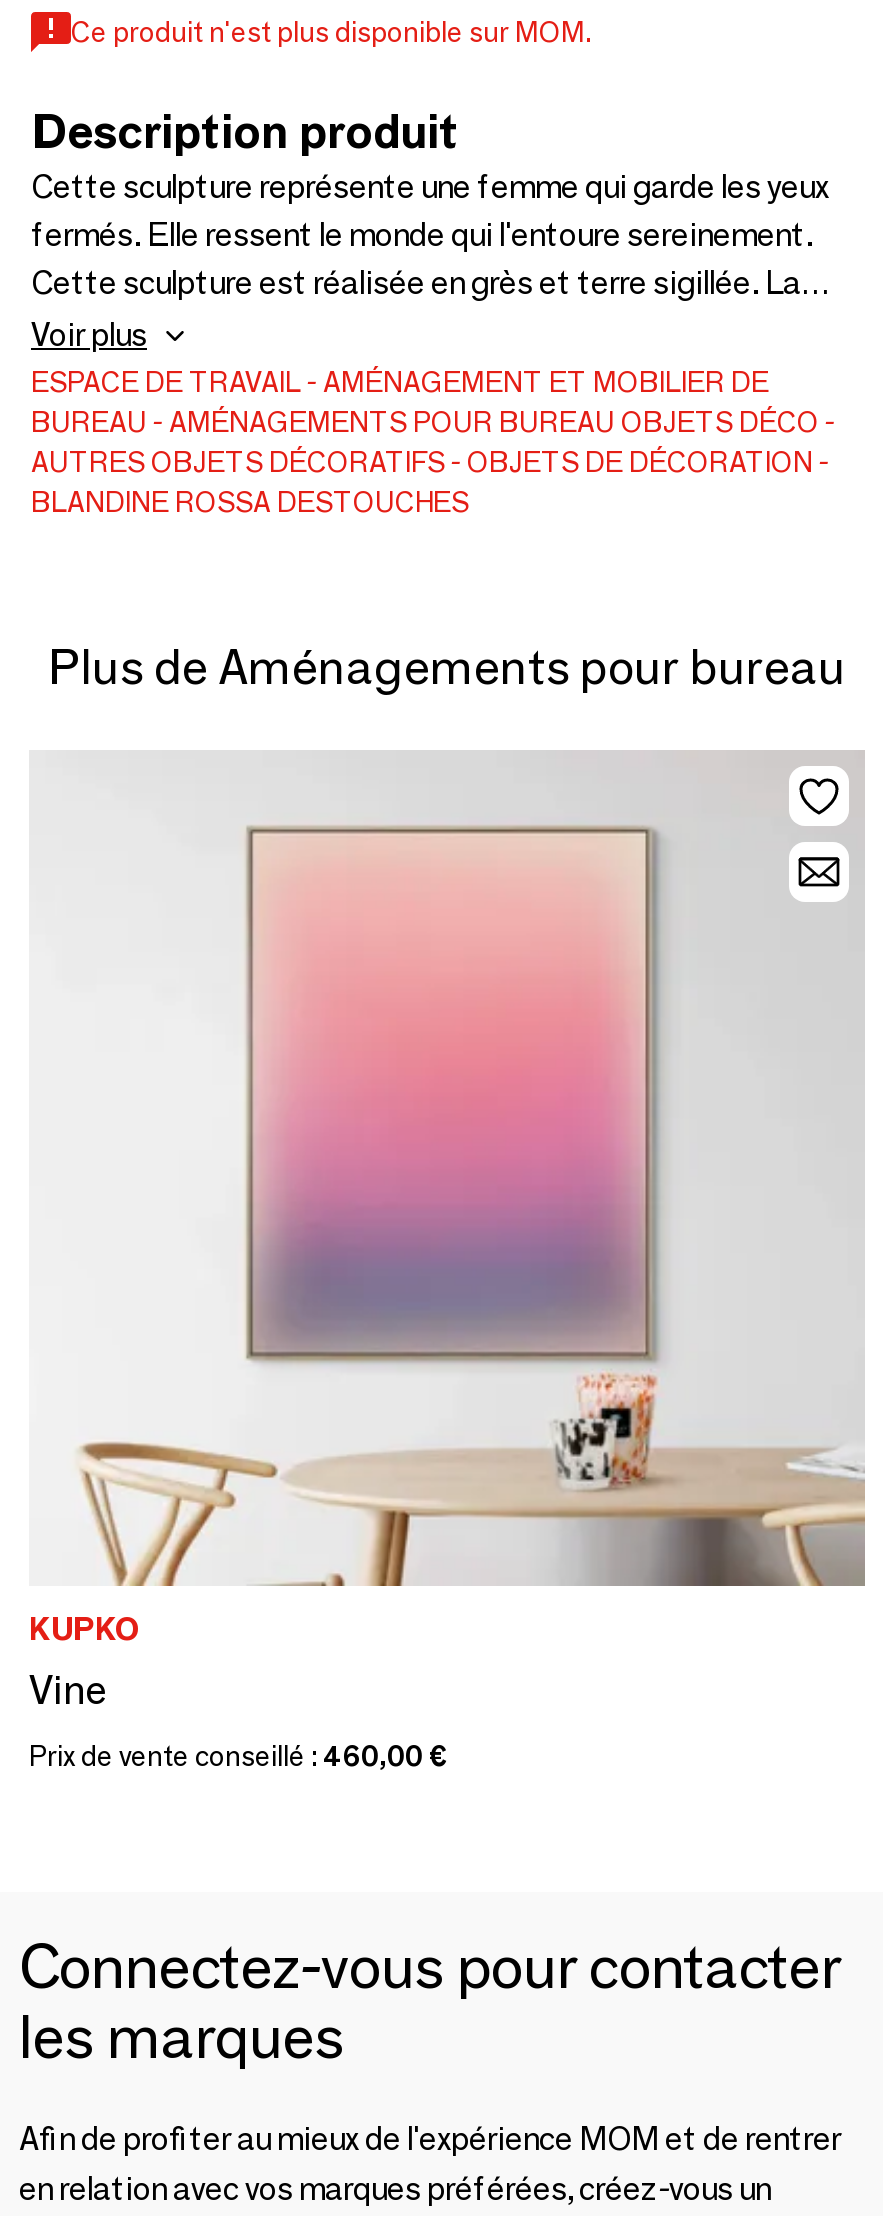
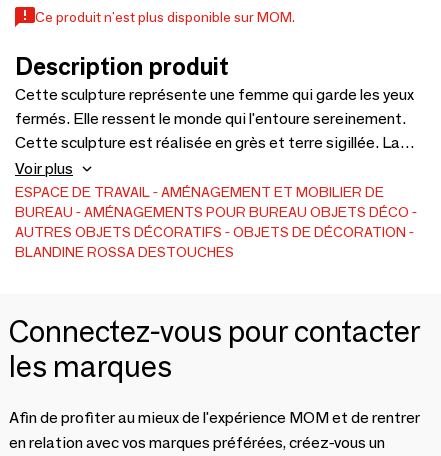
[48,638,846,696] Plus de Aménagements pour bureau -> none
[29,750,867,1774] [image] | KUPKO | Vine | Prix de vente conseillé : 460,00 € -> none

